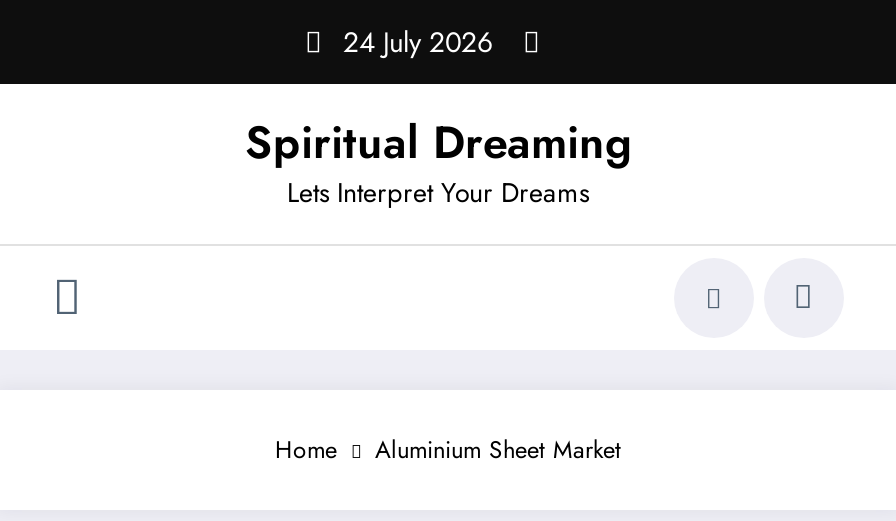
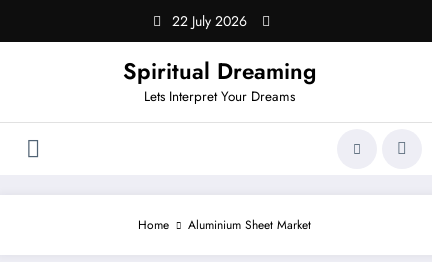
[343,22,493,62] 24 July 2026 -> [171,11,246,31] 22 July 2026

